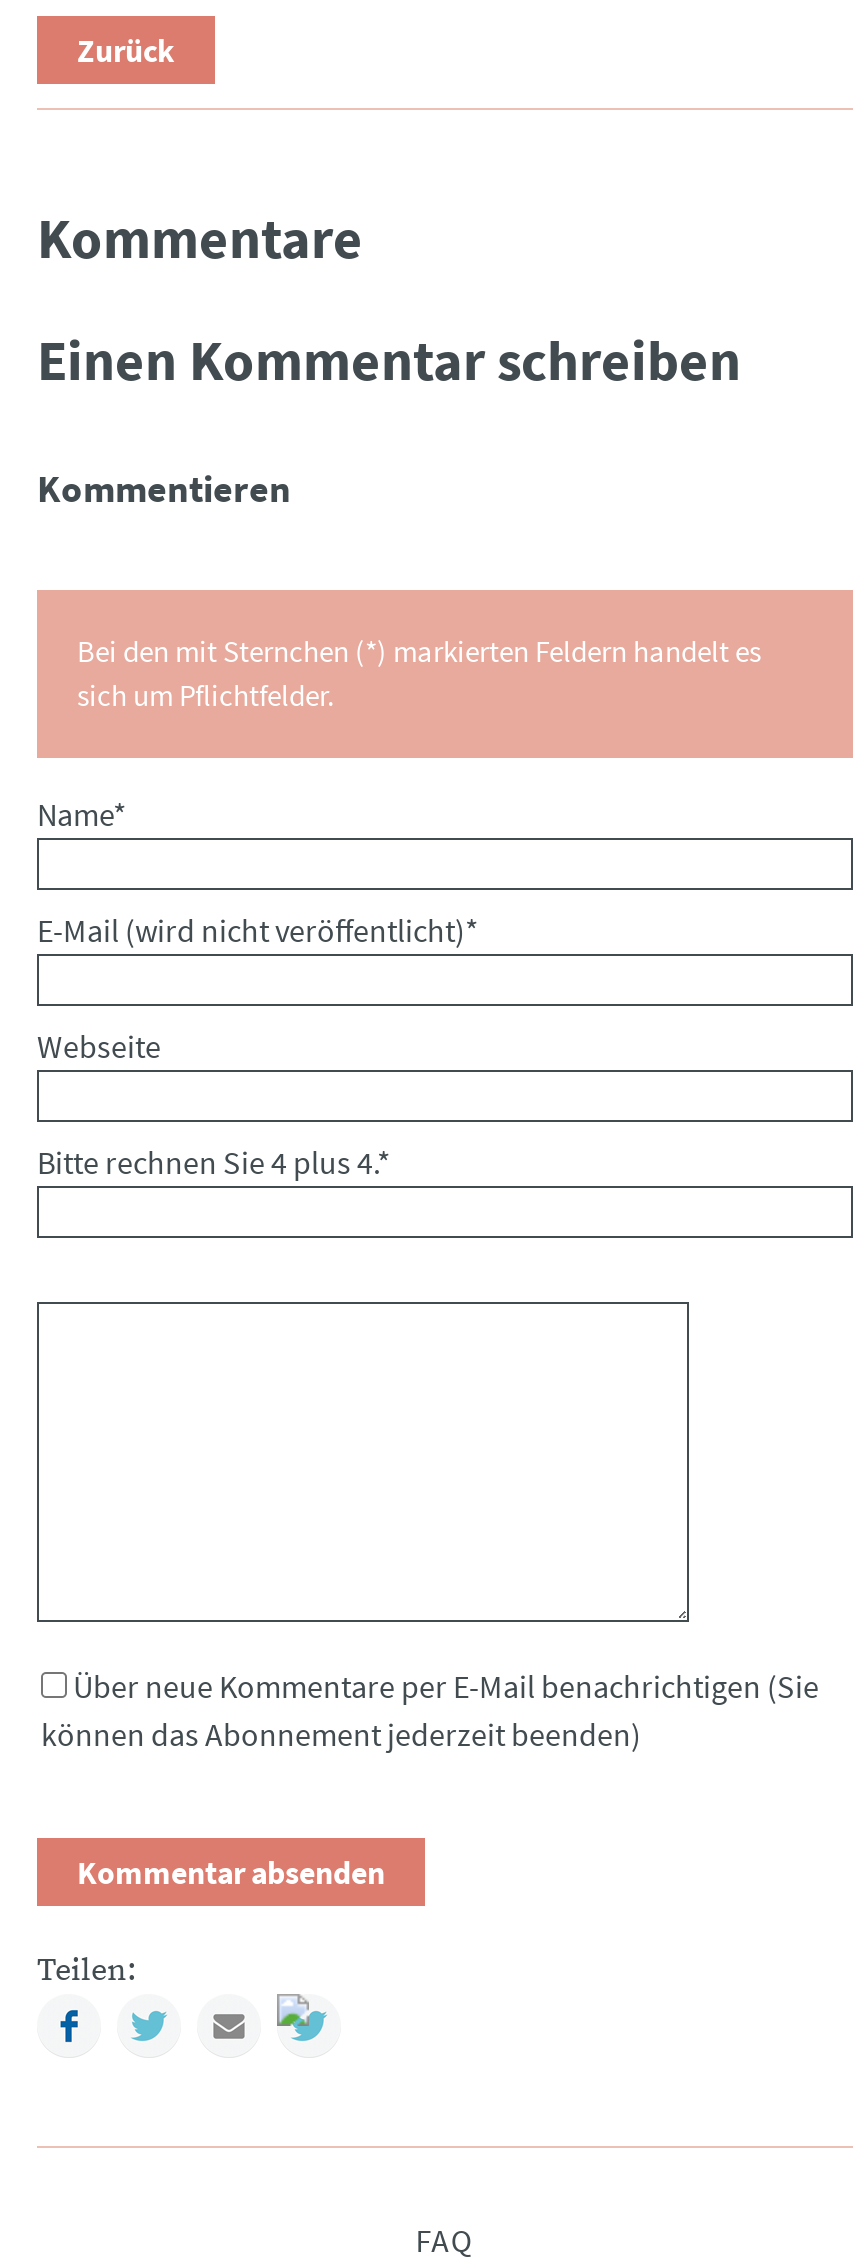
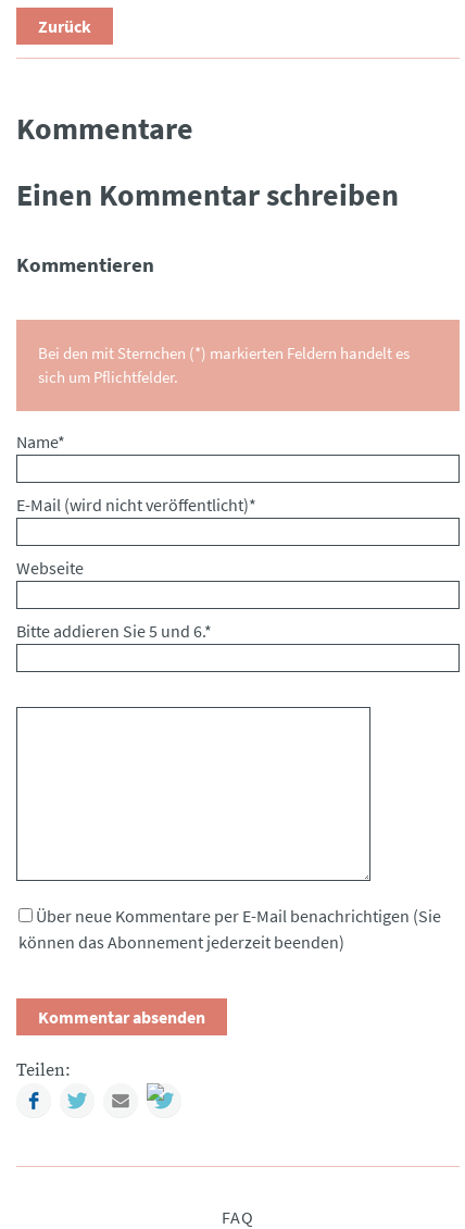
[37,1142,391,1182] Bitte rechnen Sie 4 plus 4.* -> [16,620,212,642] Bitte addieren Sie 5 und 6.*

